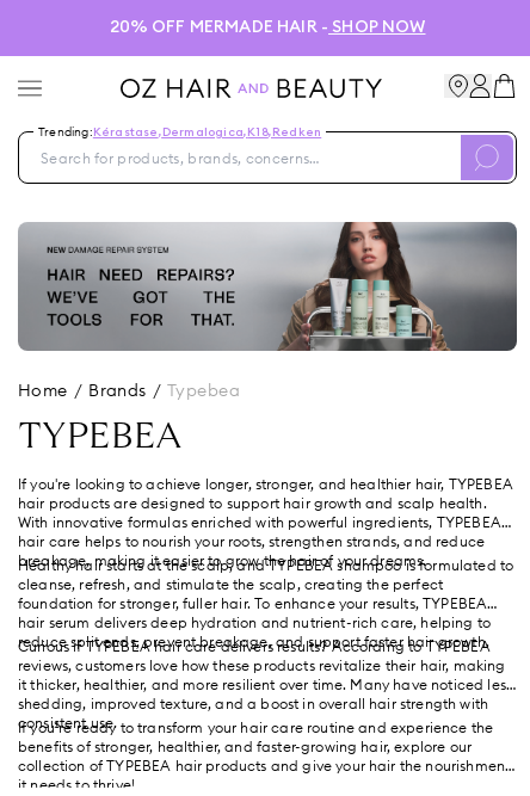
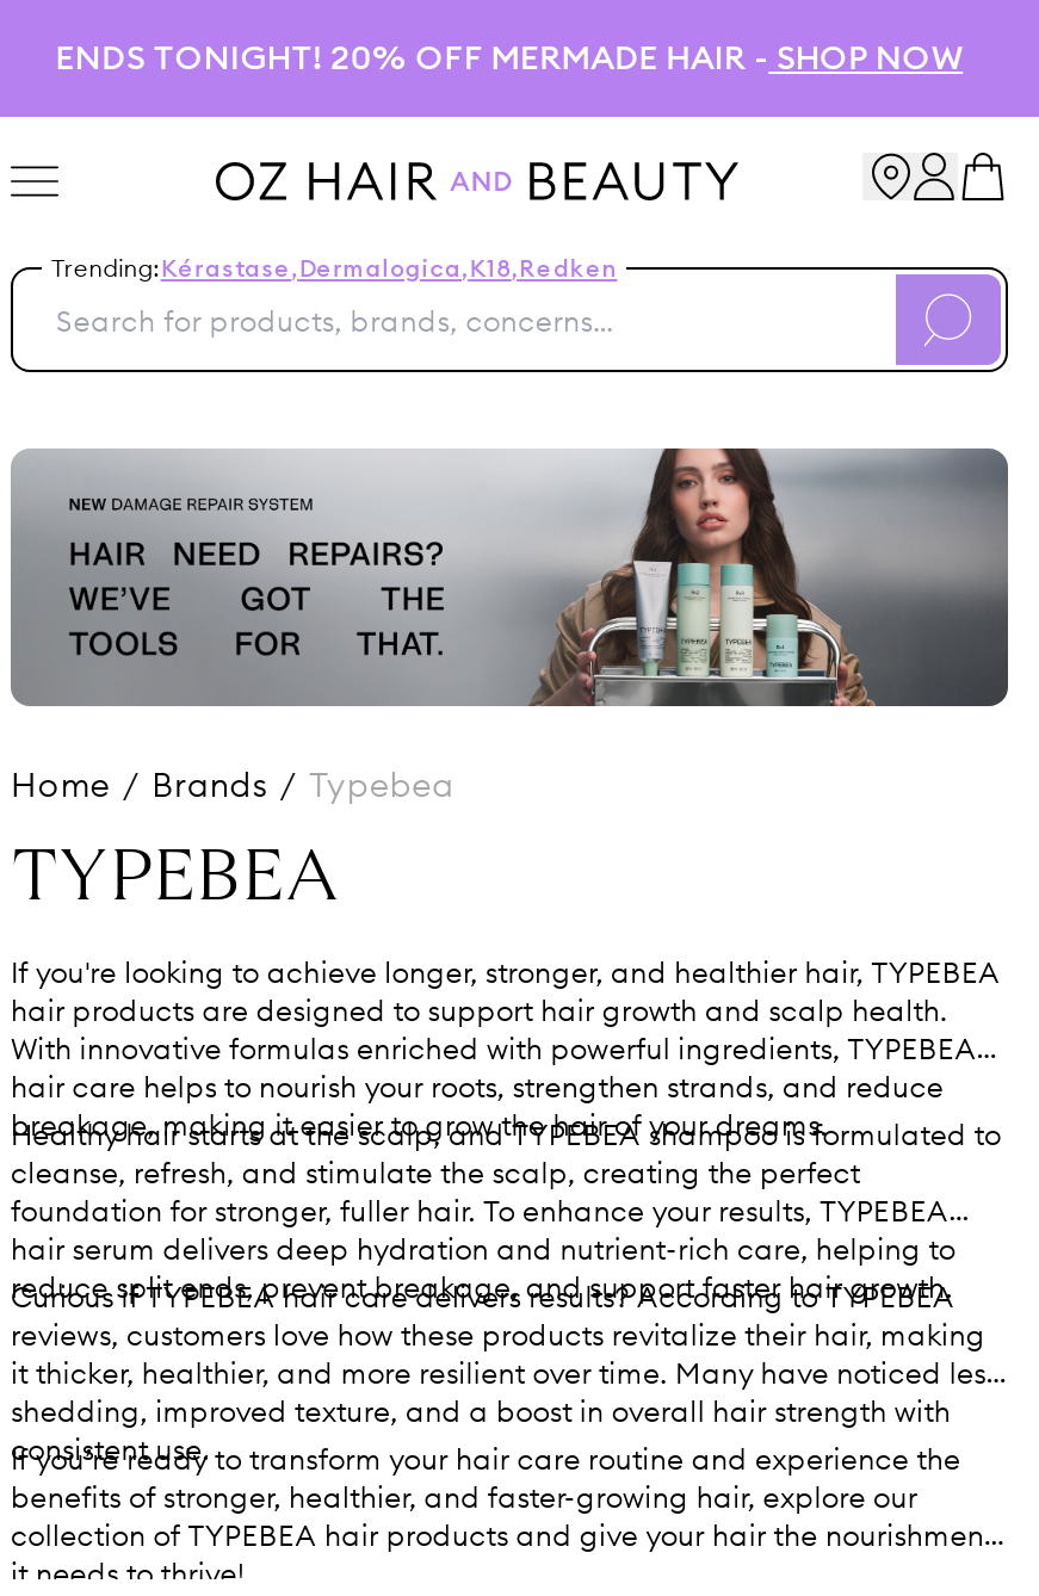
[109,18,426,35] 20% OFF MERMADE HAIR - SHOP NOW -> [56,42,963,75] ENDS TONIGHT! 20% OFF MERMADE HAIR - SHOP NOW

